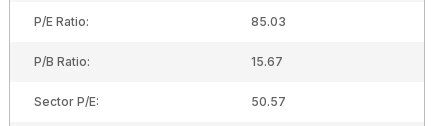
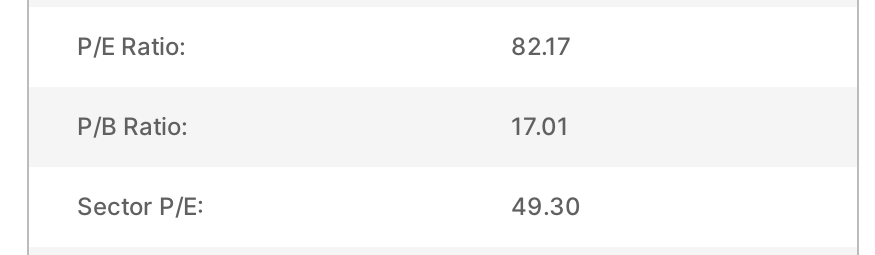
[251,14,286,29] 85.03 -> [511,31,571,61] 82.17
[251,54,283,69] 15.67 -> [511,111,569,141] 17.01
[251,94,286,109] 50.57 -> [511,191,581,221] 49.30

